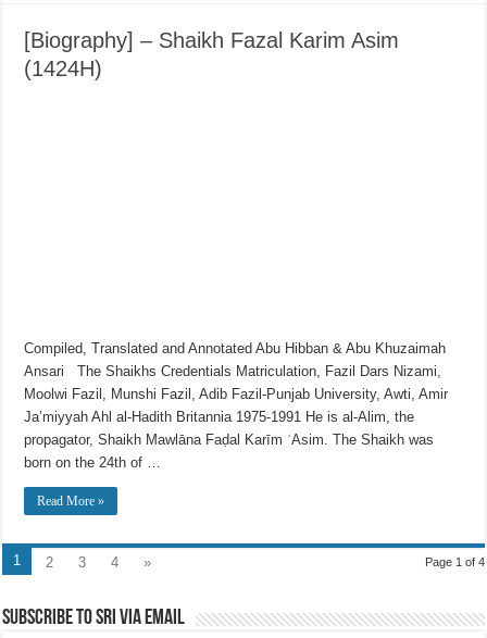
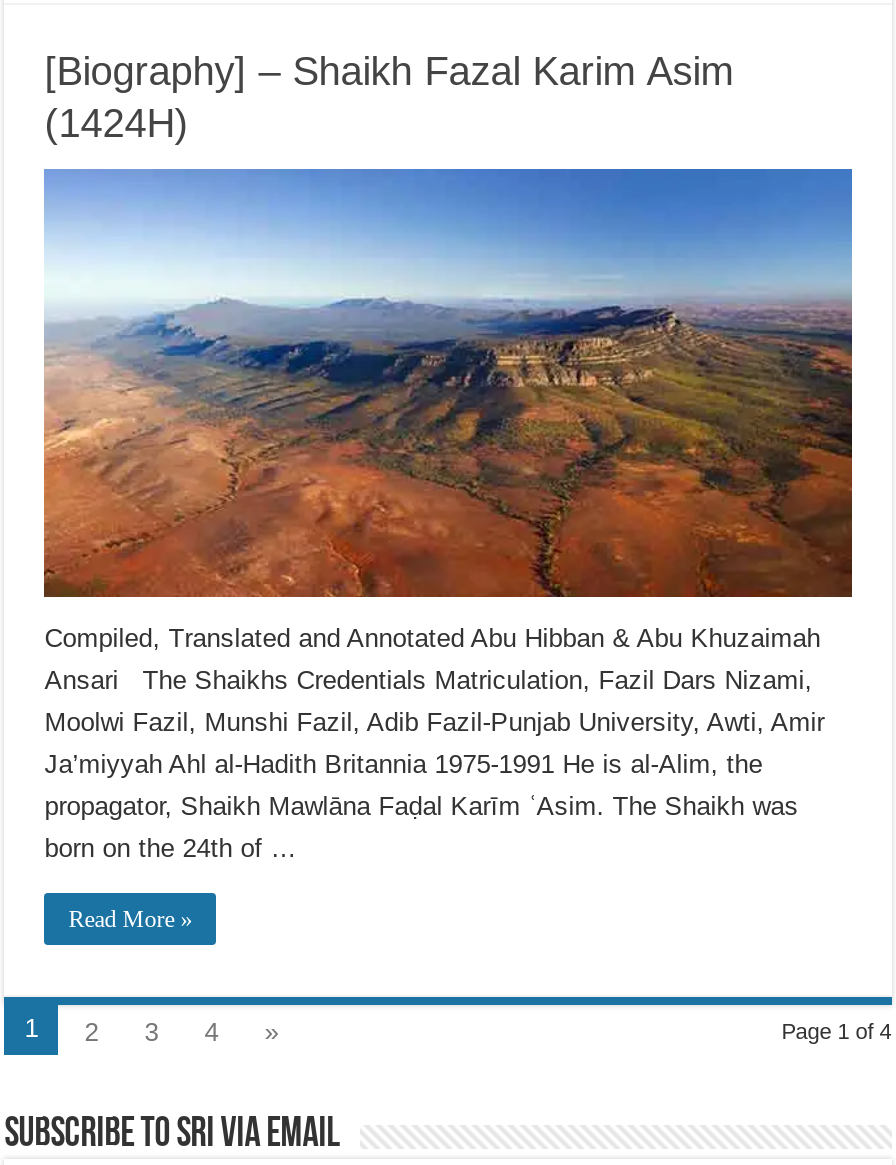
none -> [42,167,854,599] [image]

